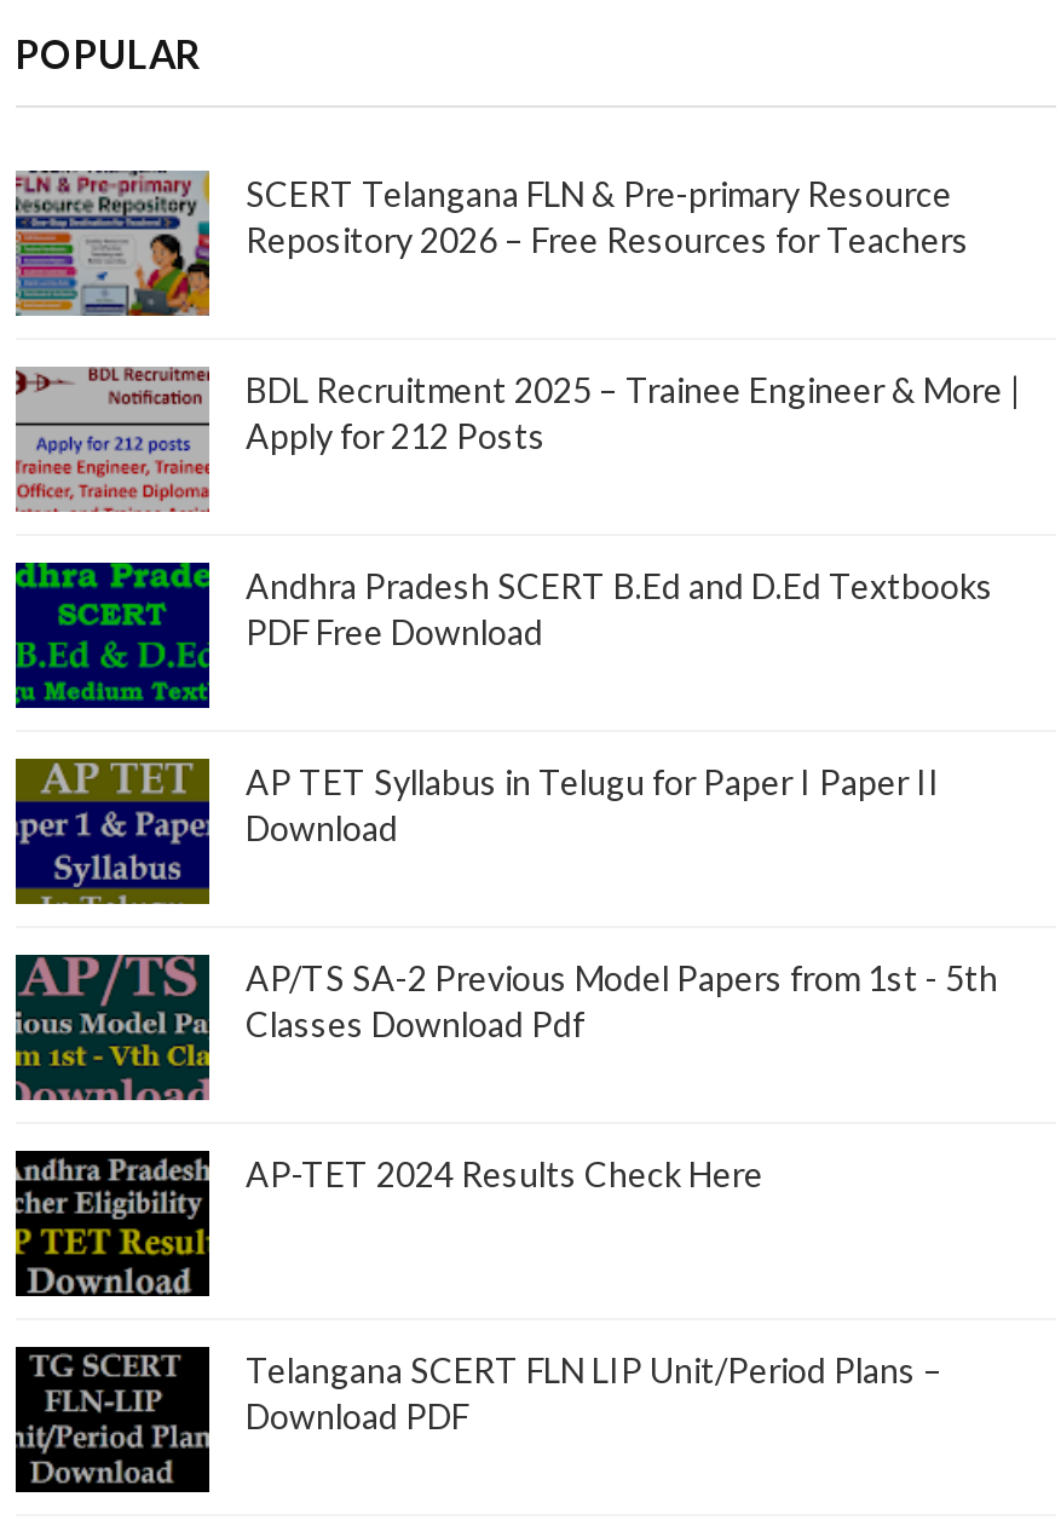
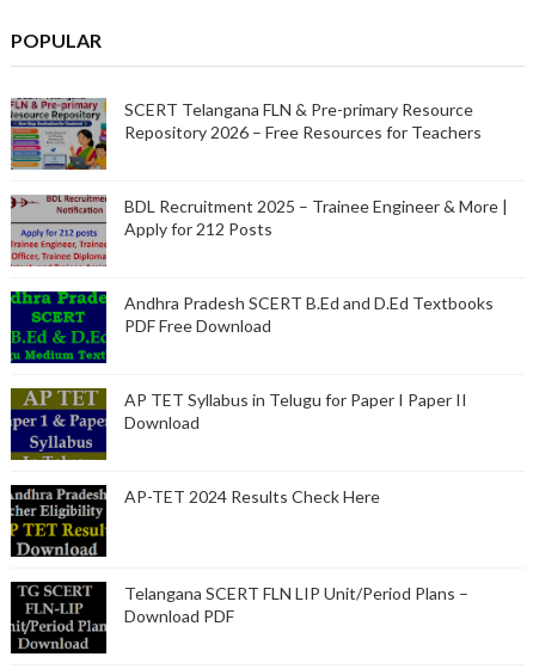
[13,955,998,1102] [image] | AP/TS SA-2 Previous Model Papers from 1st - 5th | Classes Download Pdf -> none

